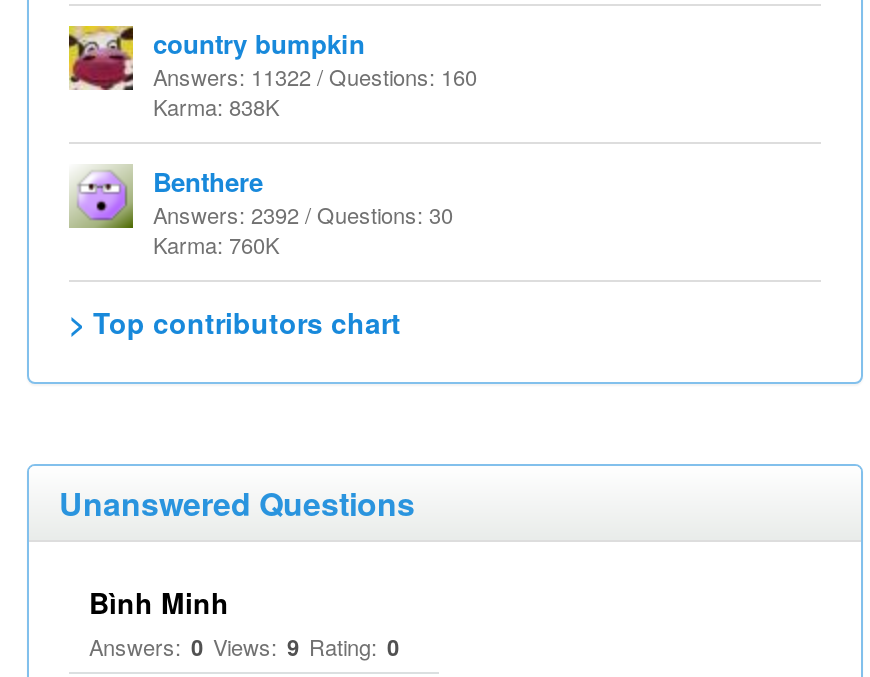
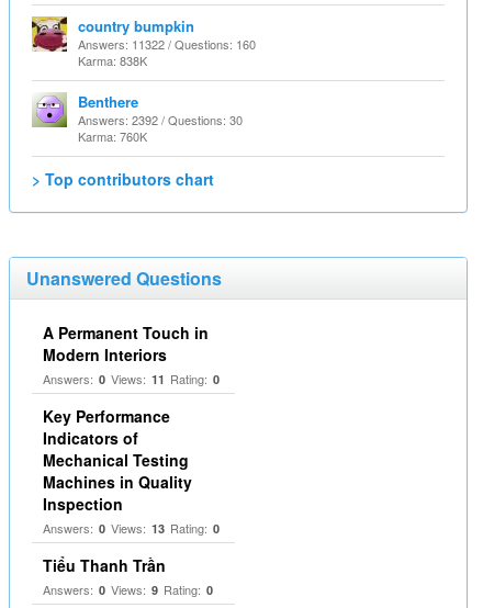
[89,582,229,622] Bình Minh -> [43,322,220,576] A Permanent Touch in | Modern Interiors | Answers: 0 Views: 11 Rating: 0 | Key Performance | Indicators of | Mechanical Testing | Machines in Quality | Inspection | Answers: 0 Views: 13 Rating: 0 | Tiểu Thanh Trần

